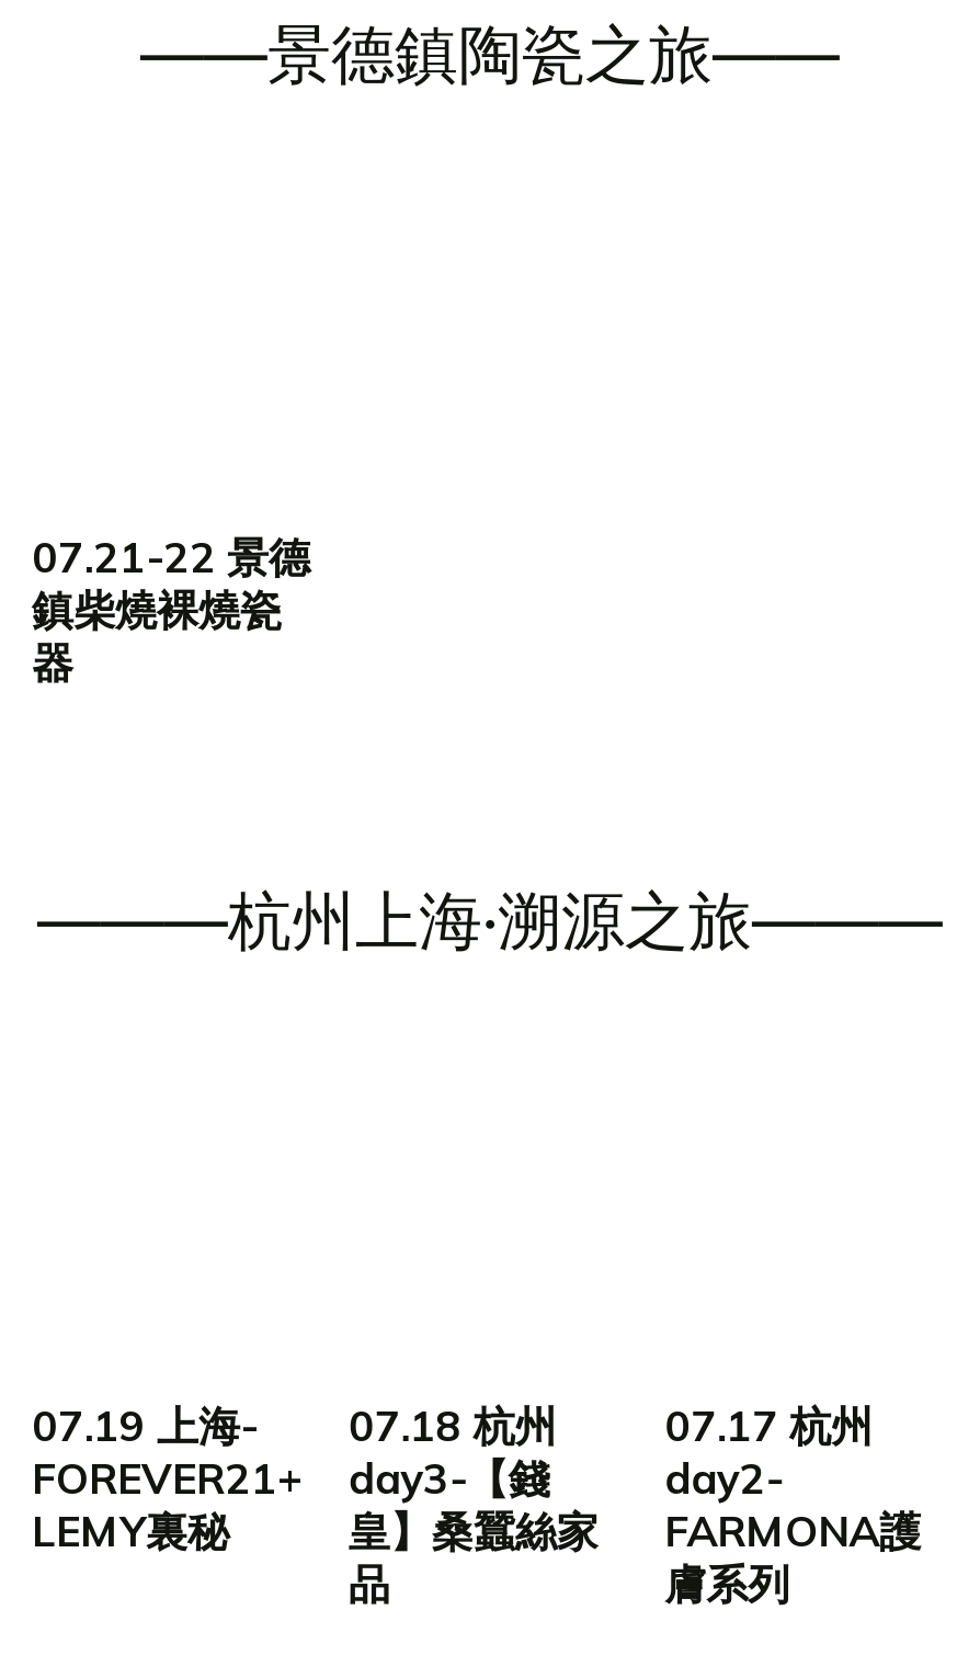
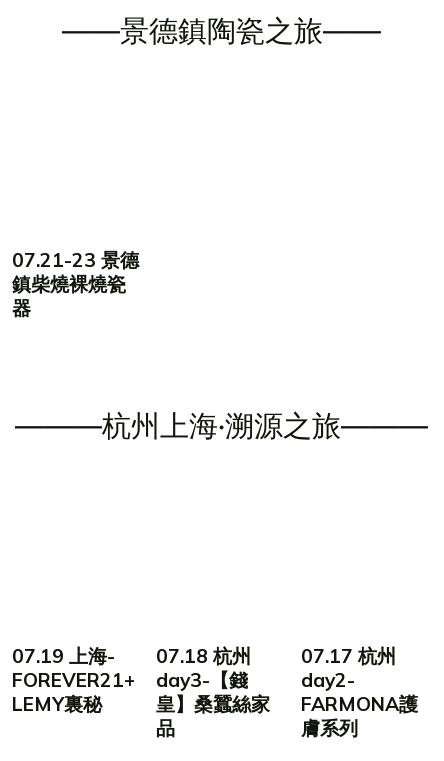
[32,532,310,584] 07.21-22 景德 -> [12,248,139,272] 07.21-23 景德

